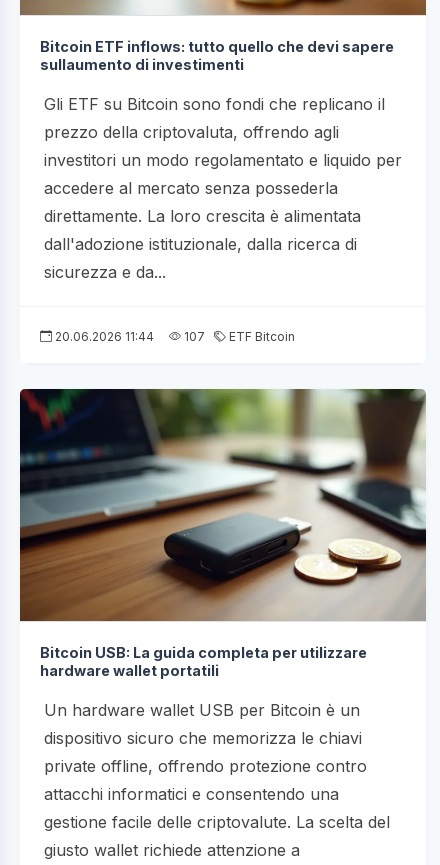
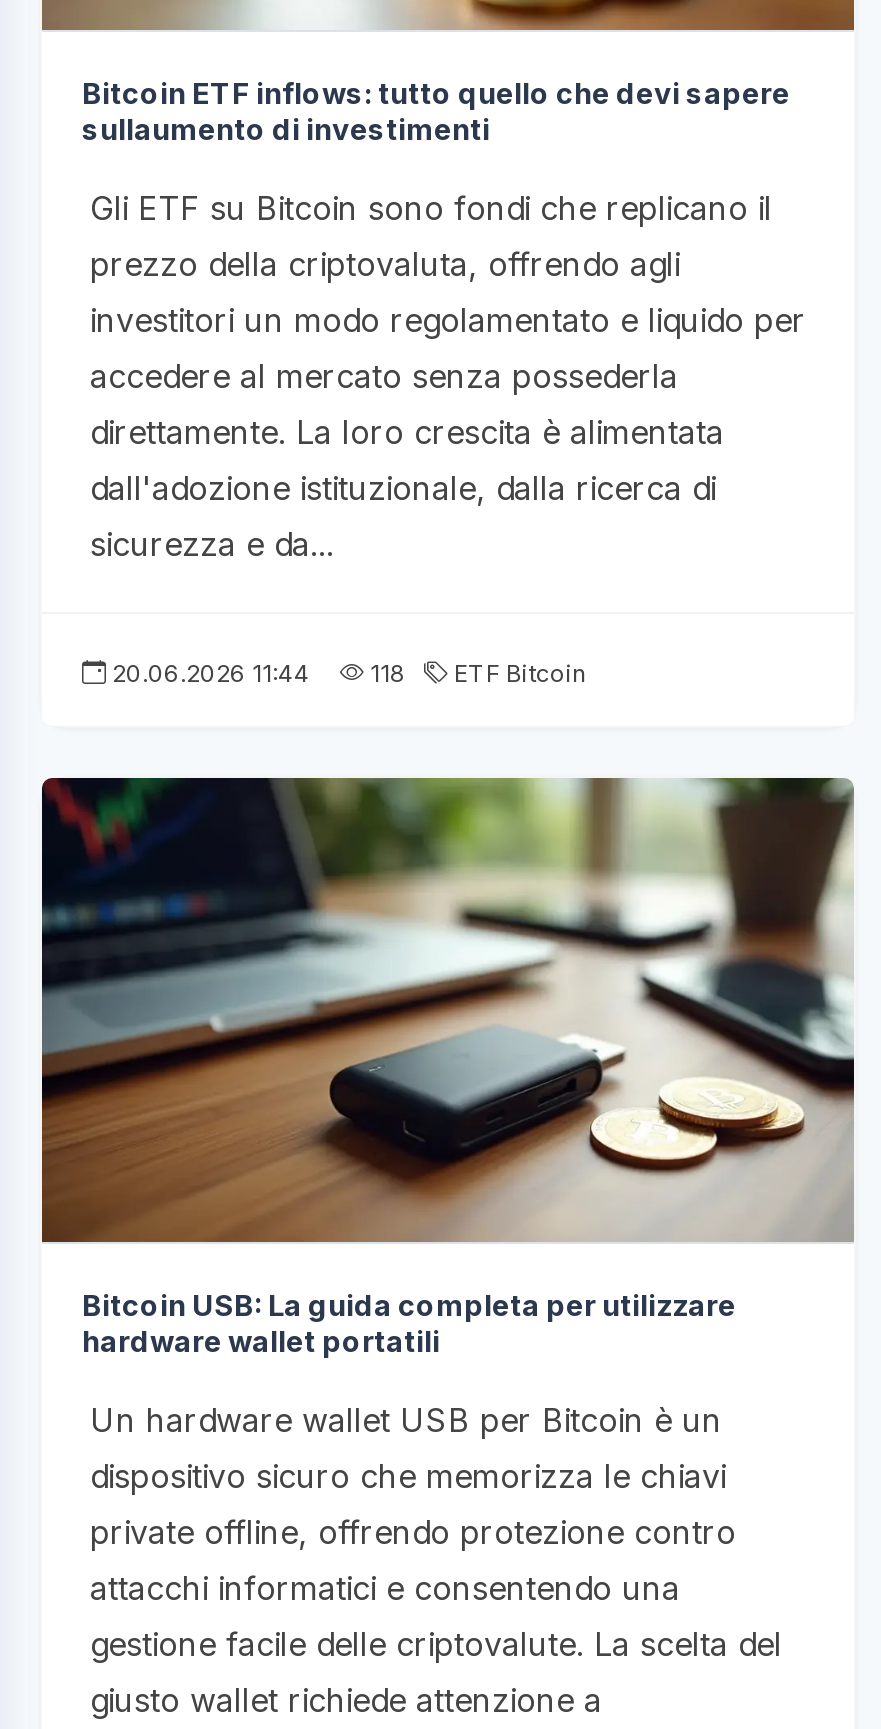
[52,329,295,344] 20.06.2026 11:44 107 ETF Bitcoin -> [106,658,586,688] 20.06.2026 11:44 118 ETF Bitcoin

